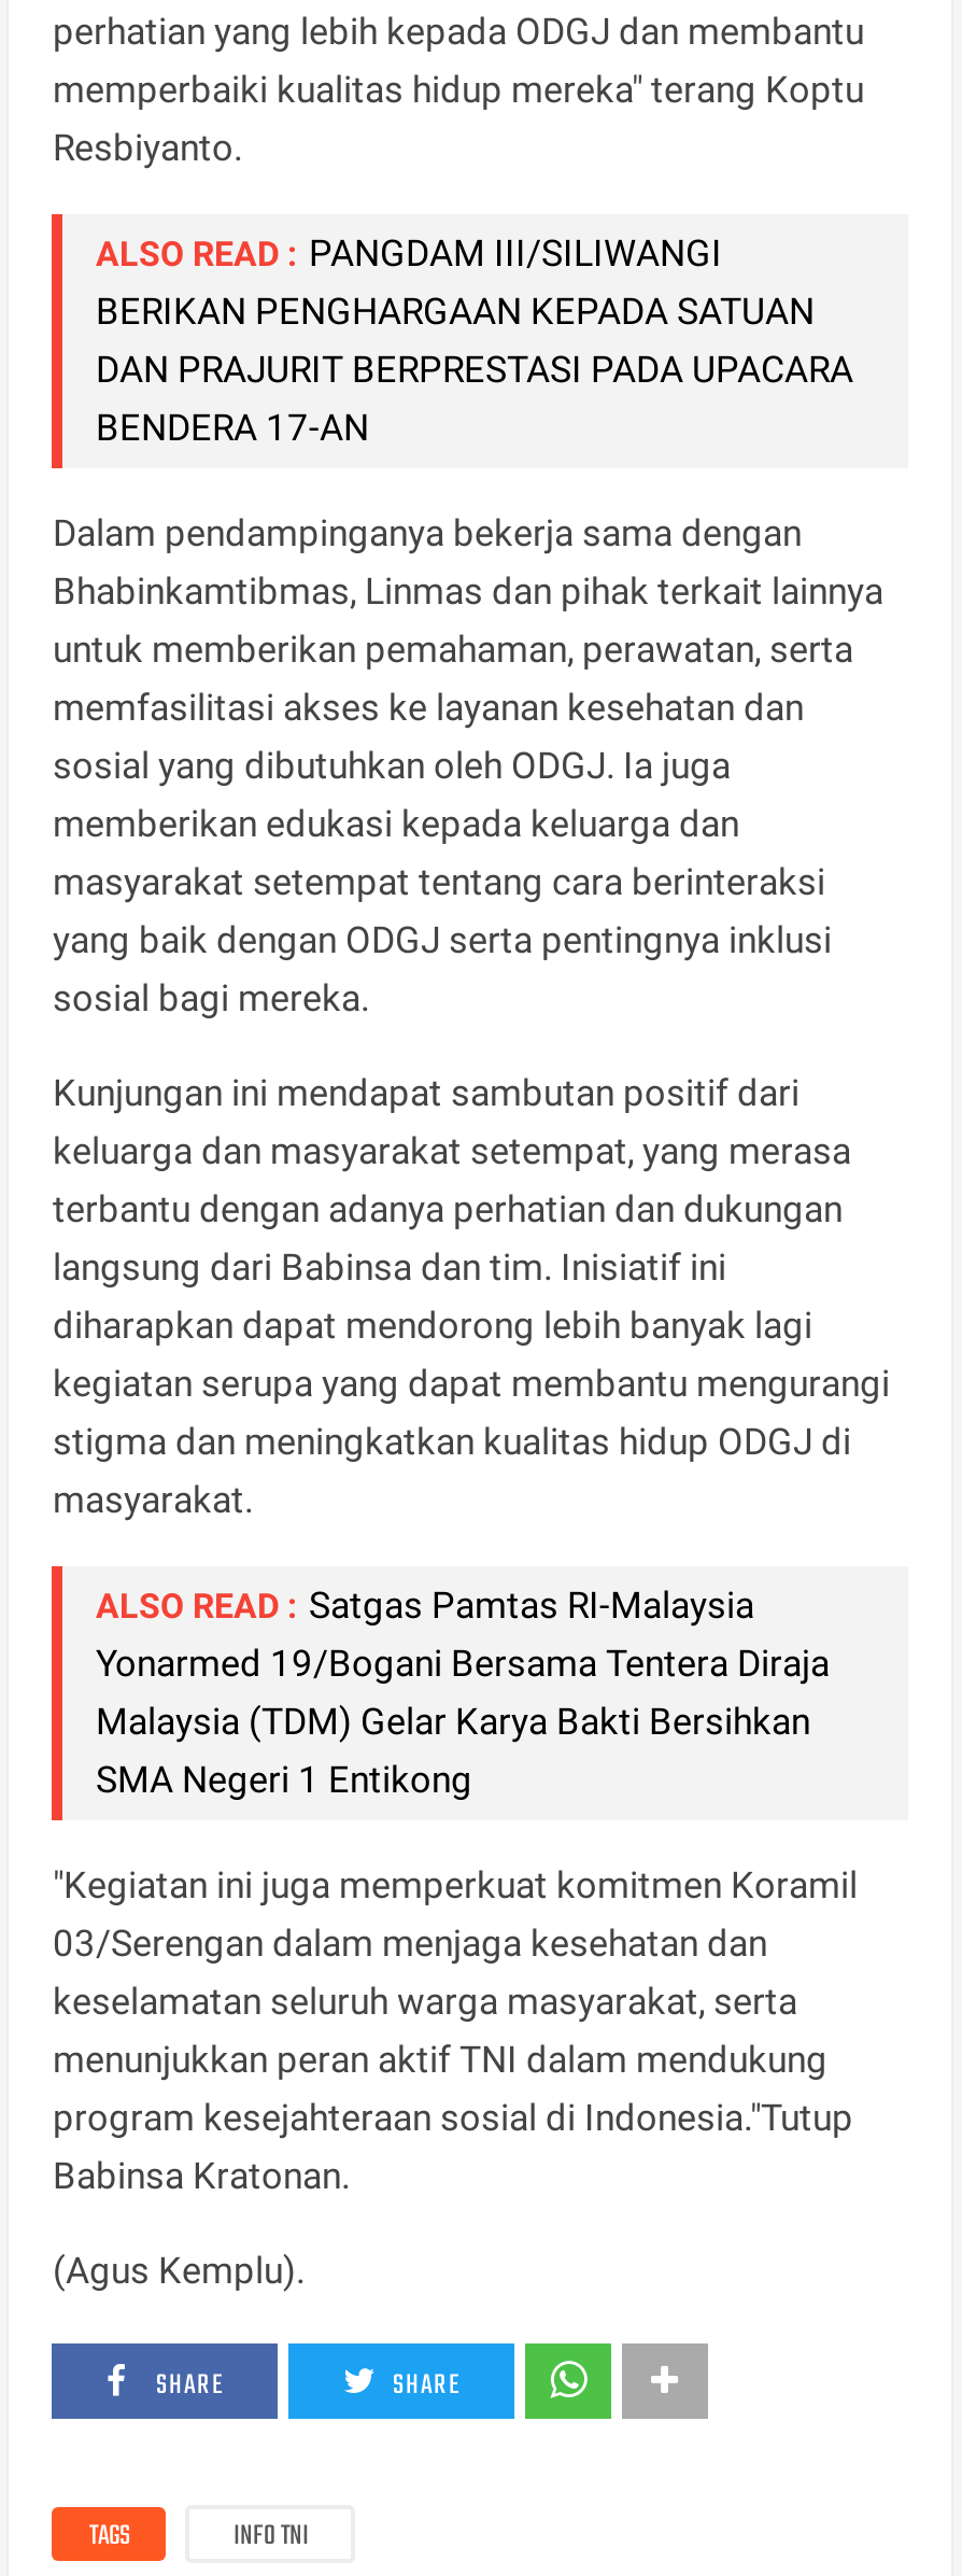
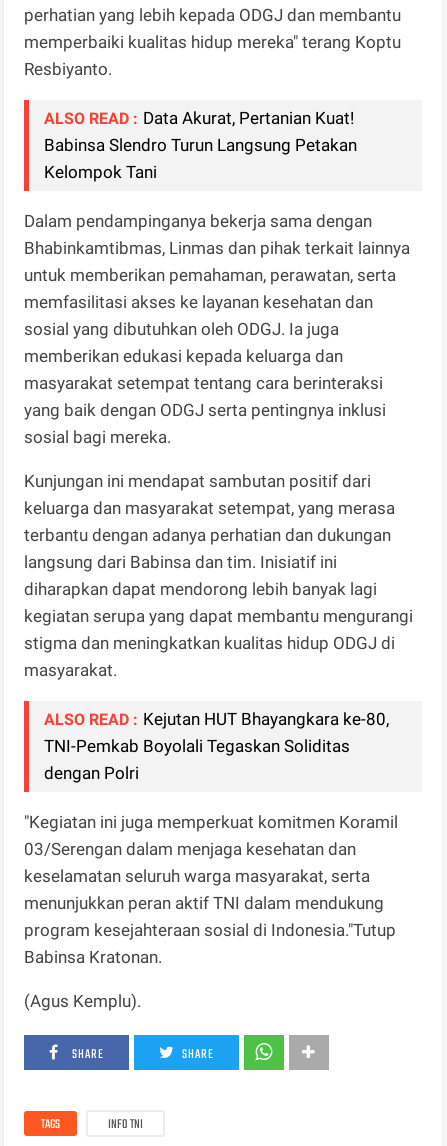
[96,231,853,449] ALSO READ : PANGDAM III/SILIWANGI | BERIKAN PENGHARGAAN KEPADA SATUAN | DAN PRAJURIT BERPRESTASI PADA UPACARA | BENDERA 17-AN -> [44,108,357,182] ALSO READ : Data Akurat, Pertanian Kuat! | Babinsa Slendro Turun Langsung Petakan | Kelompok Tani
[96,1583,830,1801] ALSO READ : Satgas Pamtas RI-Malaysia | Yonarmed 19/Bogani Bersama Tentera Diraja | Malaysia (TDM) Gelar Karya Bakti Bersihkan | SMA Negeri 1 Entikong -> [44,709,389,783] ALSO READ : Kejutan HUT Bhayangkara ke-80, | TNI-Pemkab Boyolali Tegaskan Soliditas | dengan Polri

